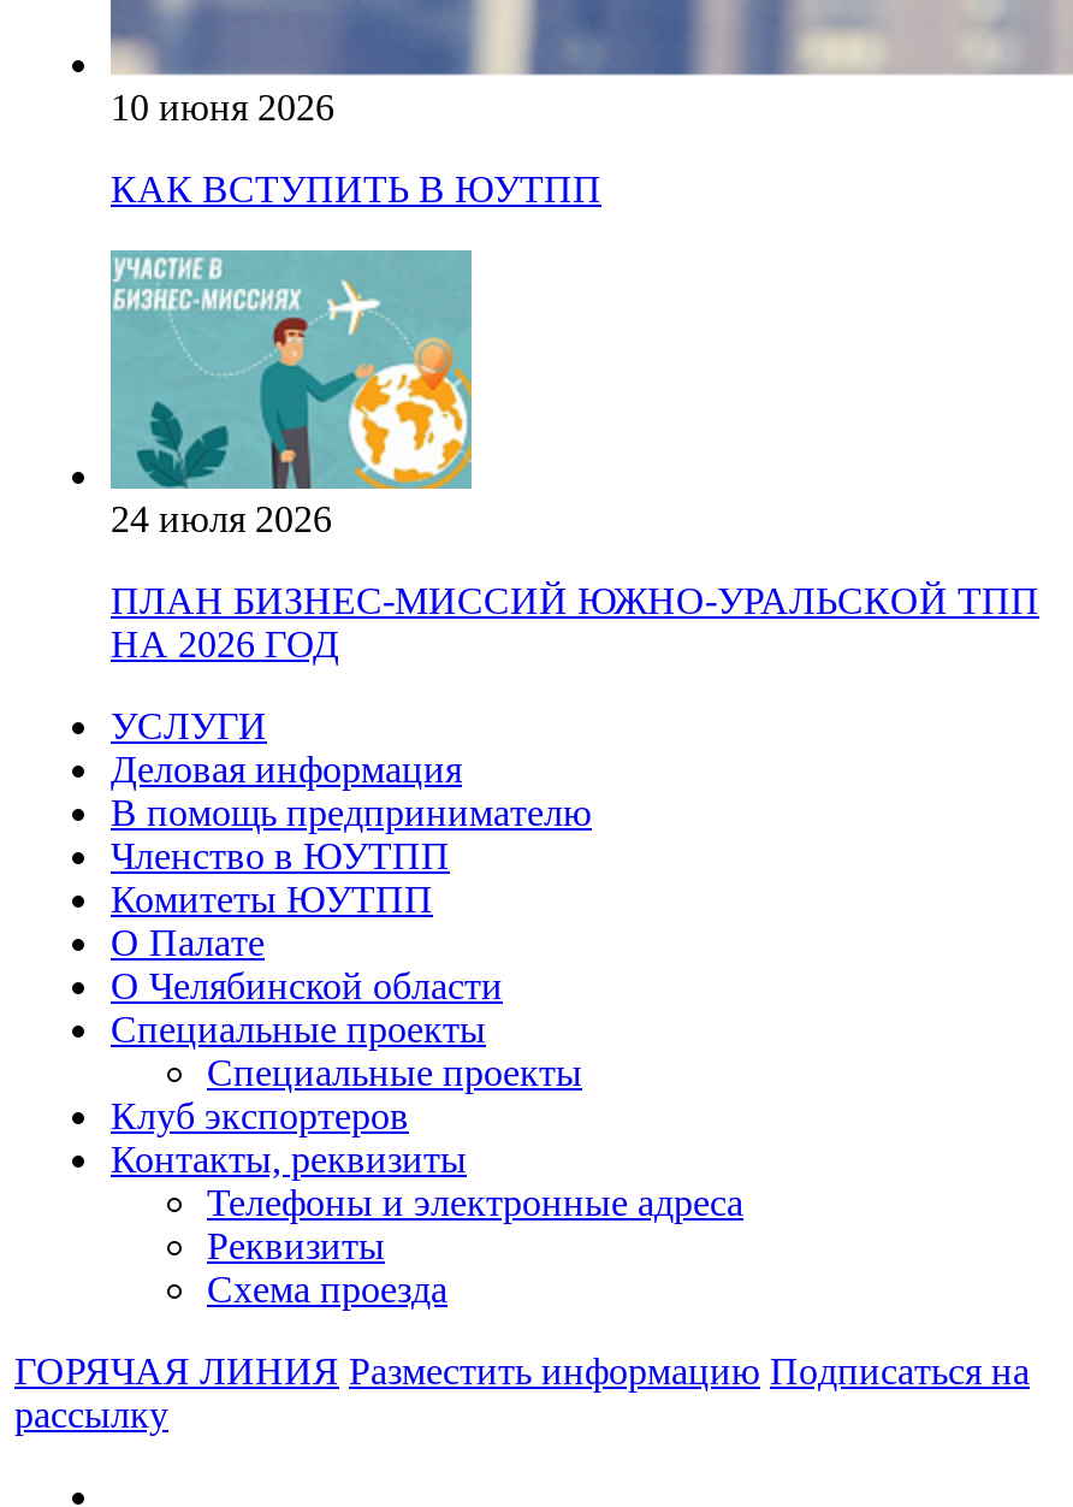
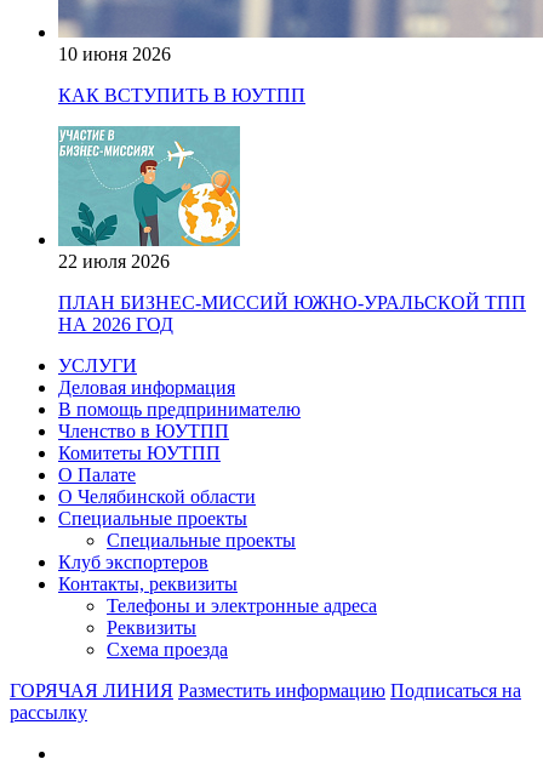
[111,498,332,539] 24 июля 2026 -> [58,251,170,272] 22 июля 2026

